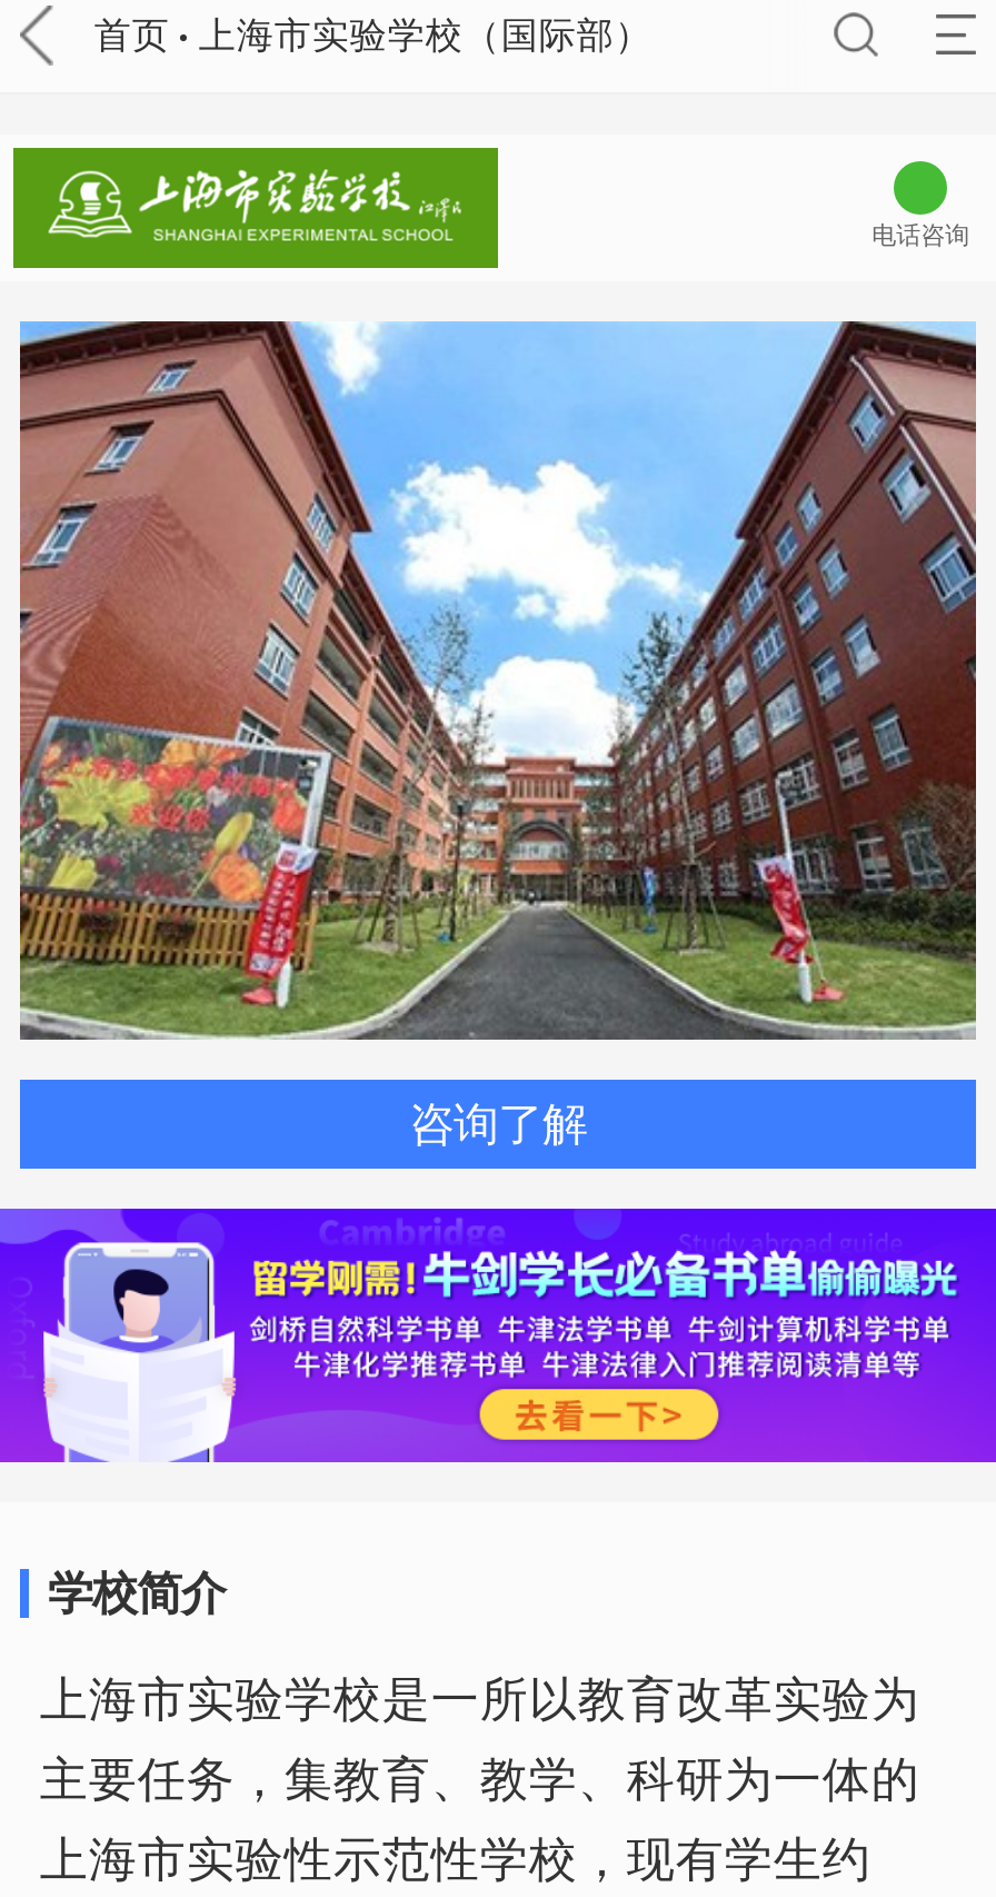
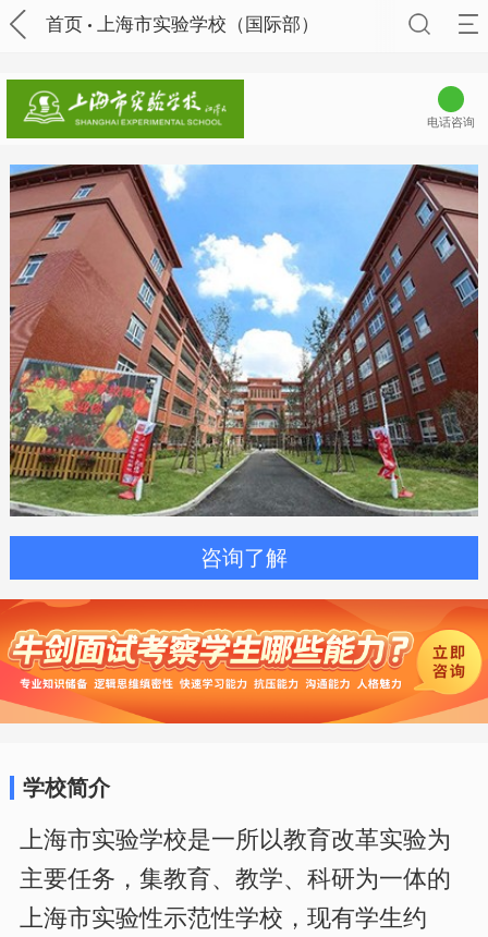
[7,1206,989,1464] [image] -> [3,598,485,725] [image]

